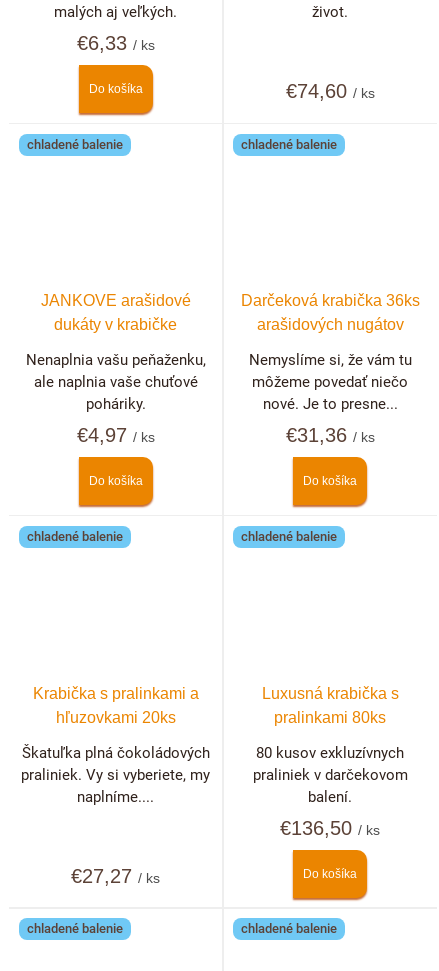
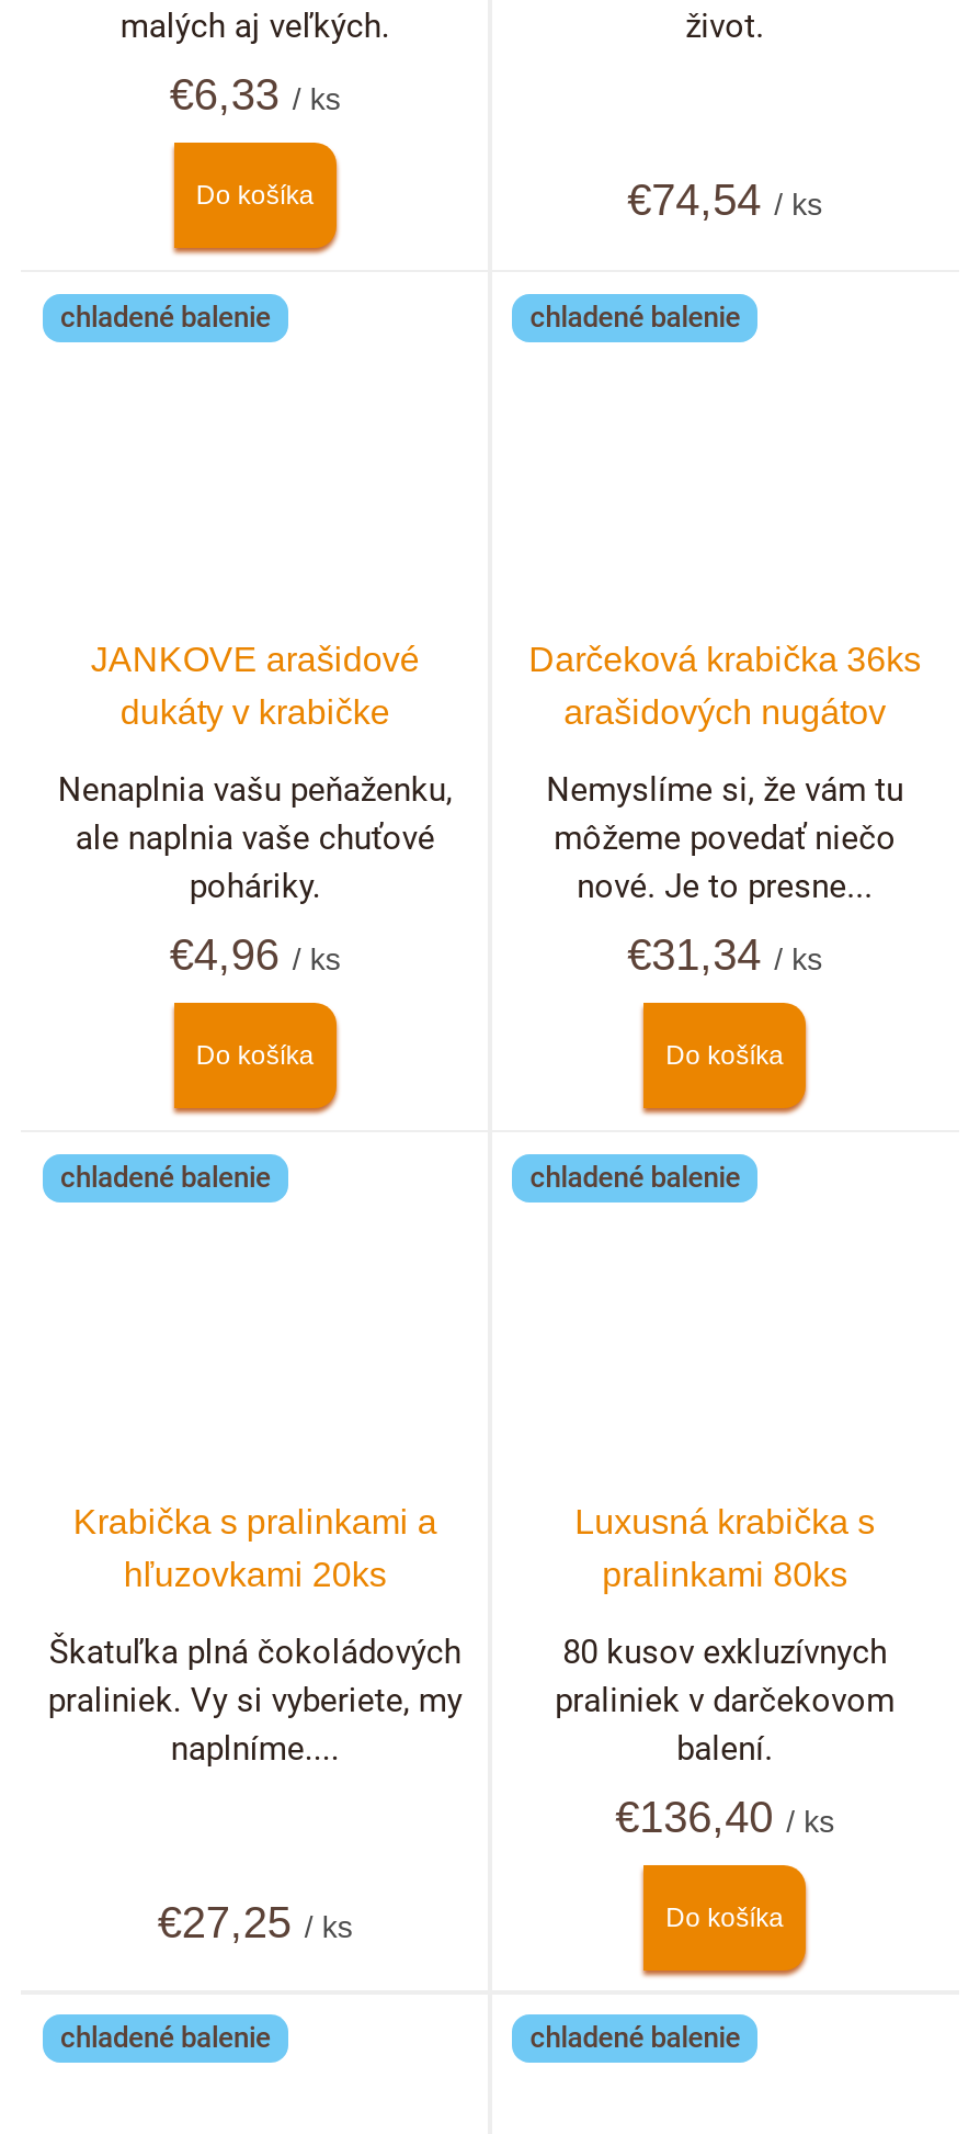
[286,80,375,102] €74,60 / ks -> [627,176,822,224] €74,54 / ks
[77,424,155,446] €4,97 / ks -> [170,931,341,980] €4,96 / ks
[286,424,375,446] €31,36 / ks -> [627,931,822,980] €31,34 / ks
[280,817,380,839] €136,50 / ks -> [615,1792,834,1840] €136,40 / ks
[71,865,160,887] €27,27 / ks -> [158,1897,353,1946] €27,25 / ks

